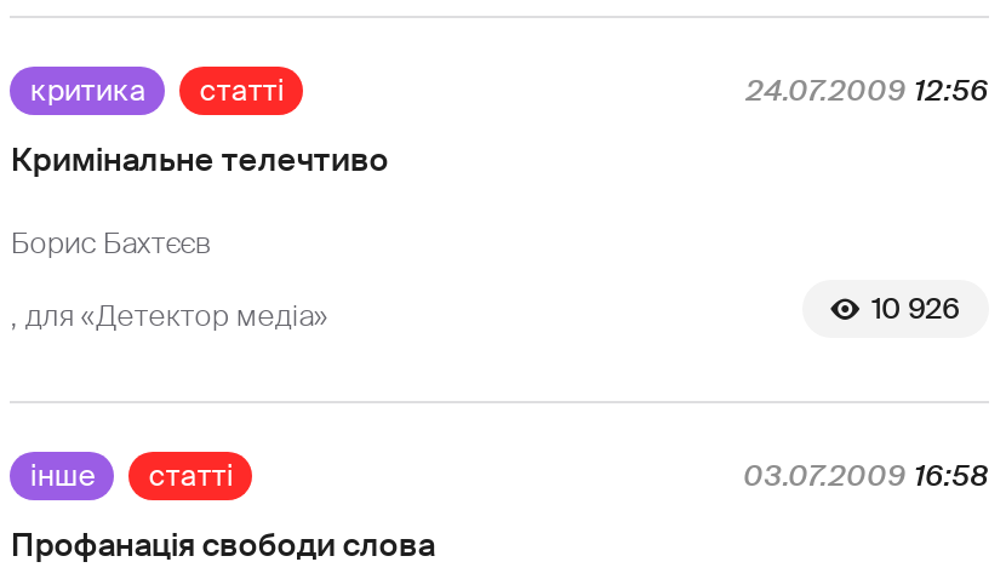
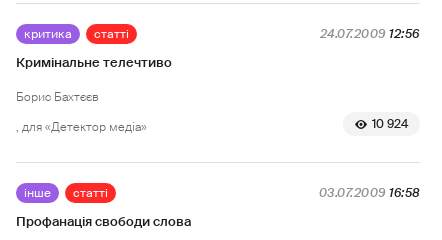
[872,290,959,329] 10 926 -> [372,116,408,132] 10 924

